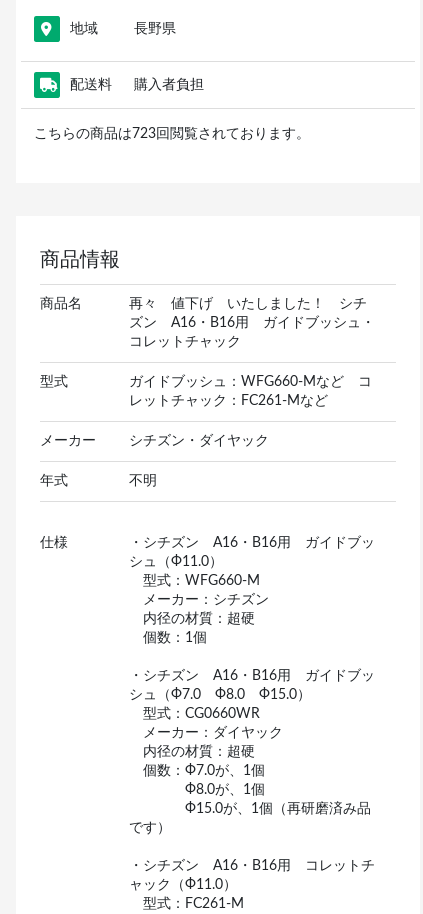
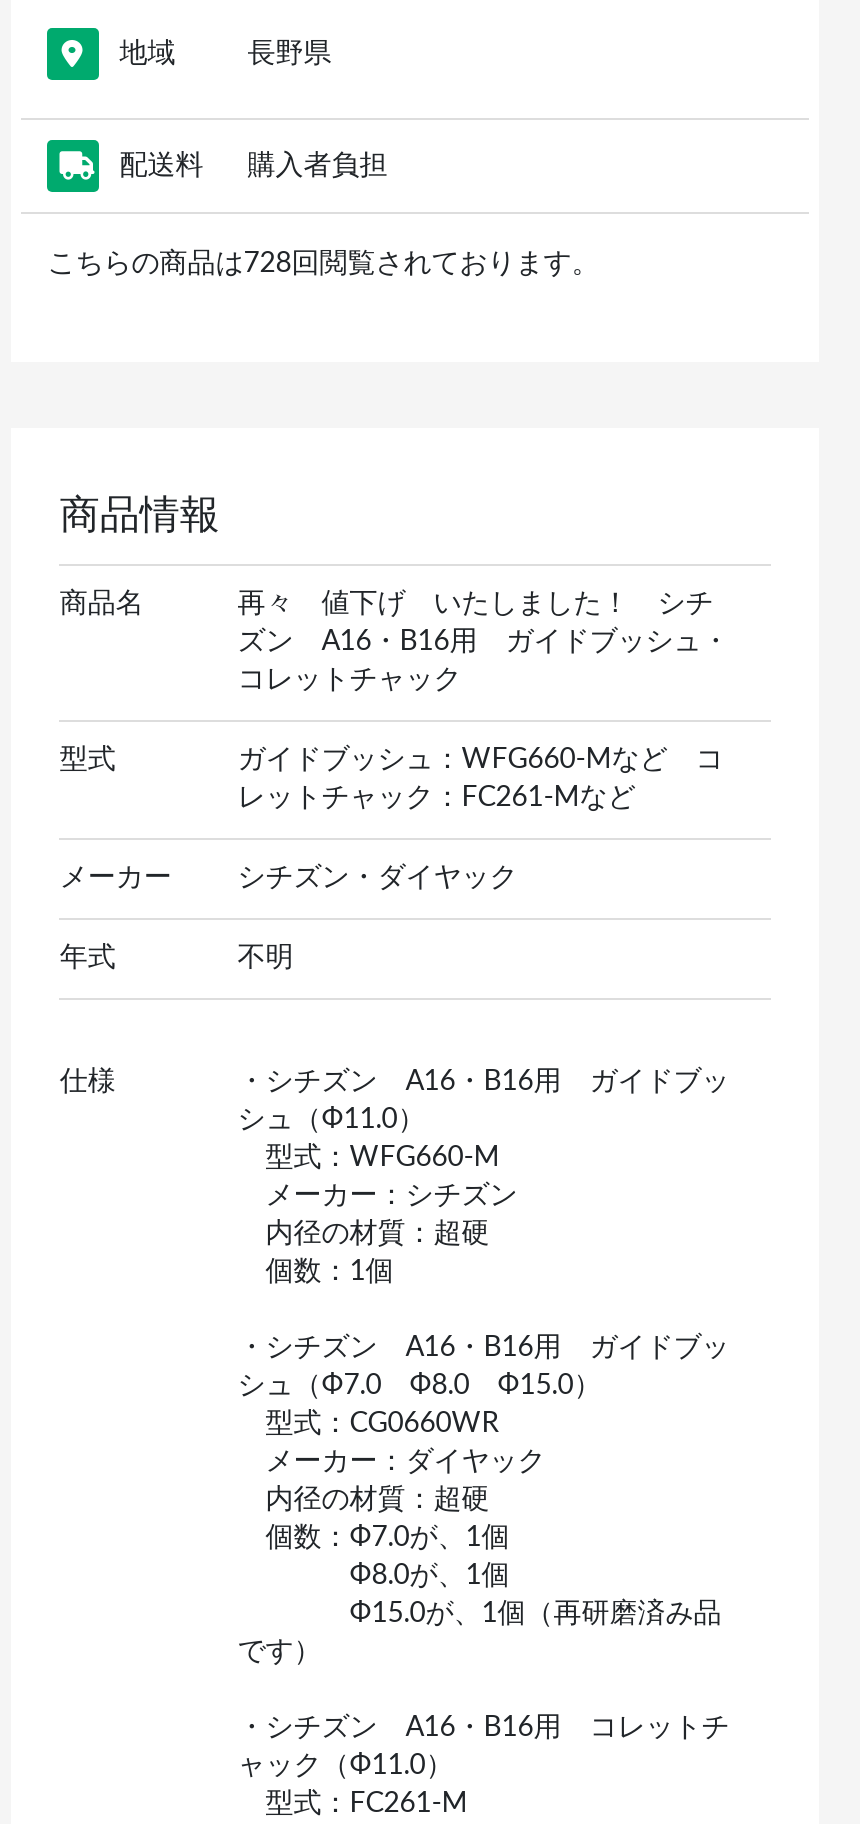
[34,127,310,141] こちらの商品は723回閲覧されております。 -> [47,251,599,279] こちらの商品は728回閲覧されております。

